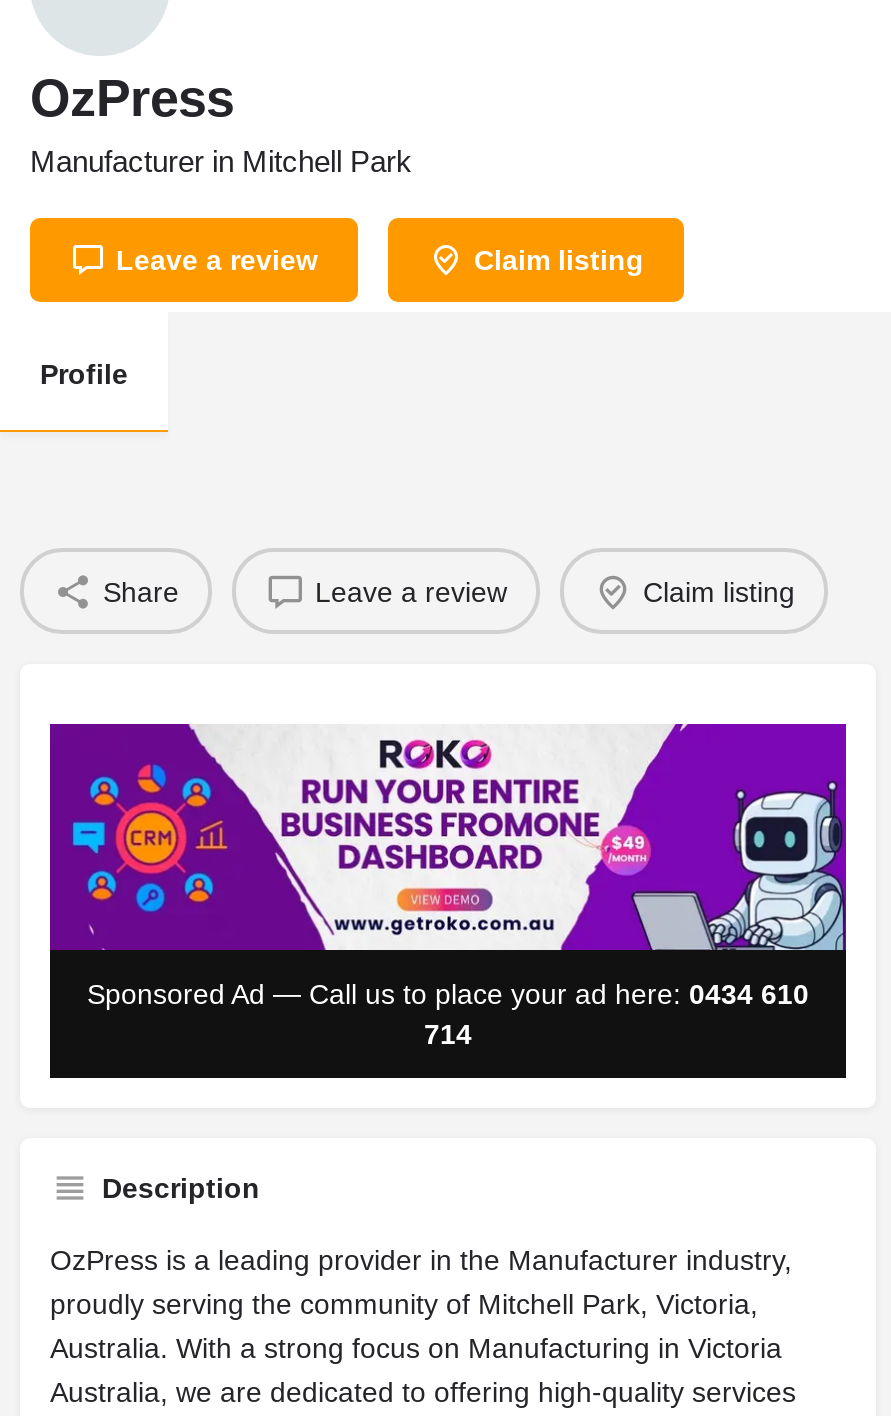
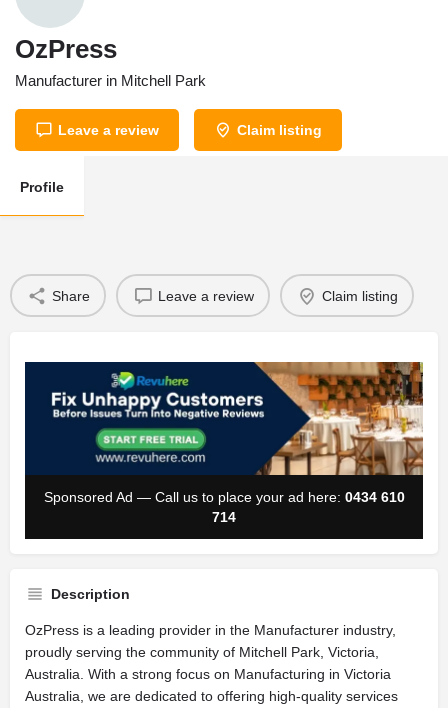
[48,722,848,952] [image] -> [24,361,424,476] [image]

